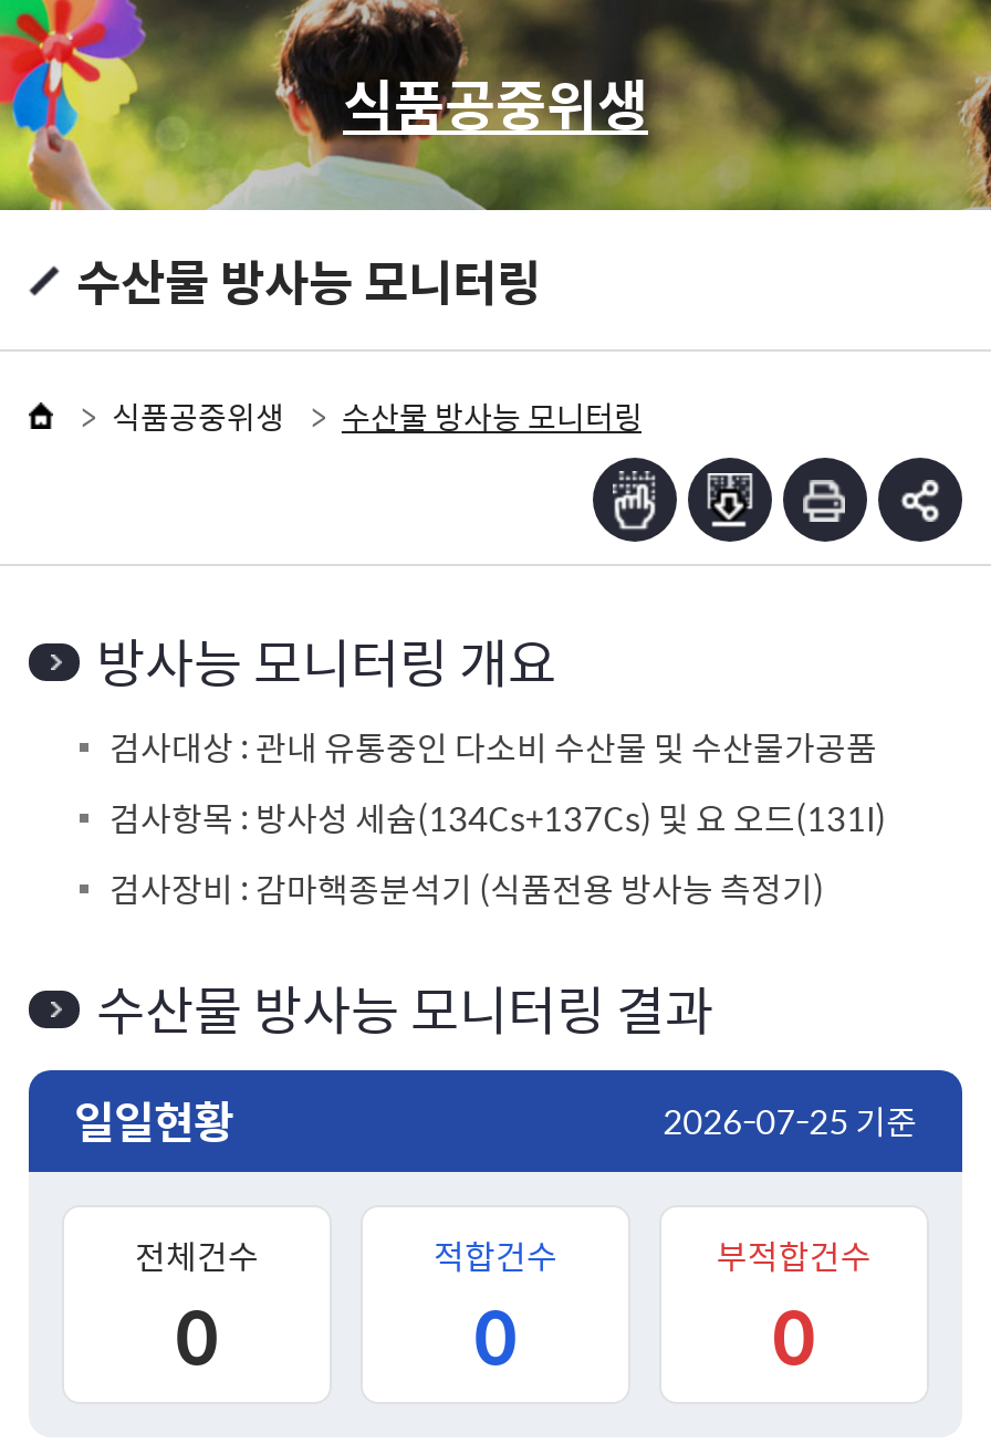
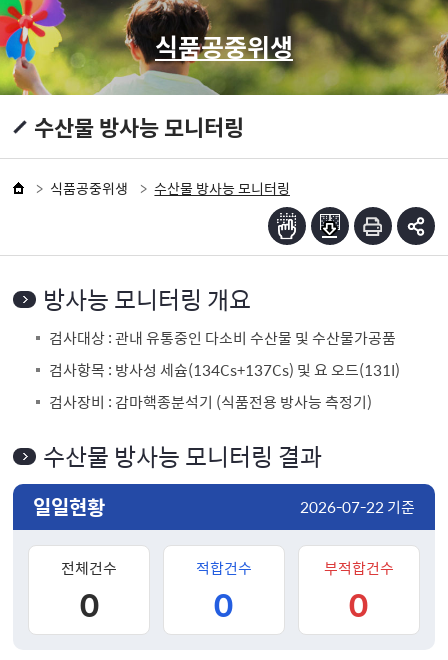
[663,1097,917,1145] 2026-07-25 기준 -> [300,496,415,518] 2026-07-22 기준

